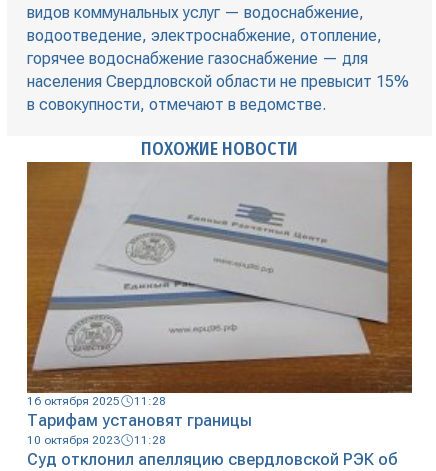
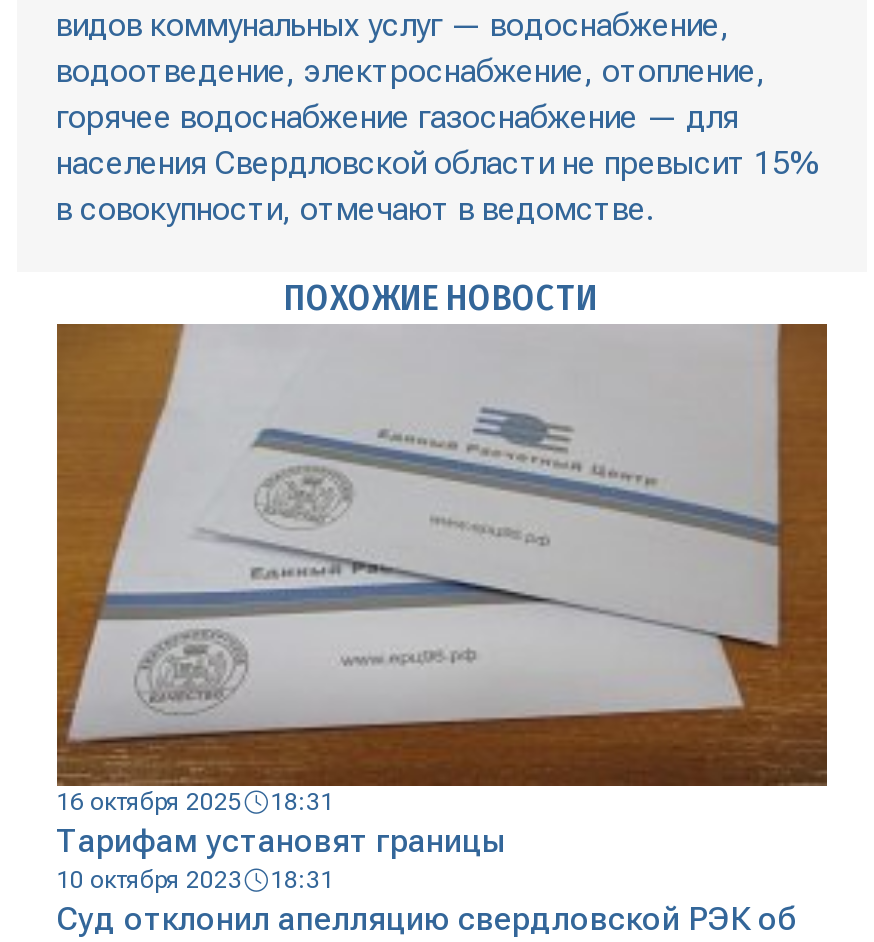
[26,394,165,408] 16 октября 2025 11:28 -> [56,788,334,816] 16 октября 2025 18:31
[26,433,165,447] 10 октября 2023 11:28 -> [56,866,334,894] 10 октября 2023 18:31

